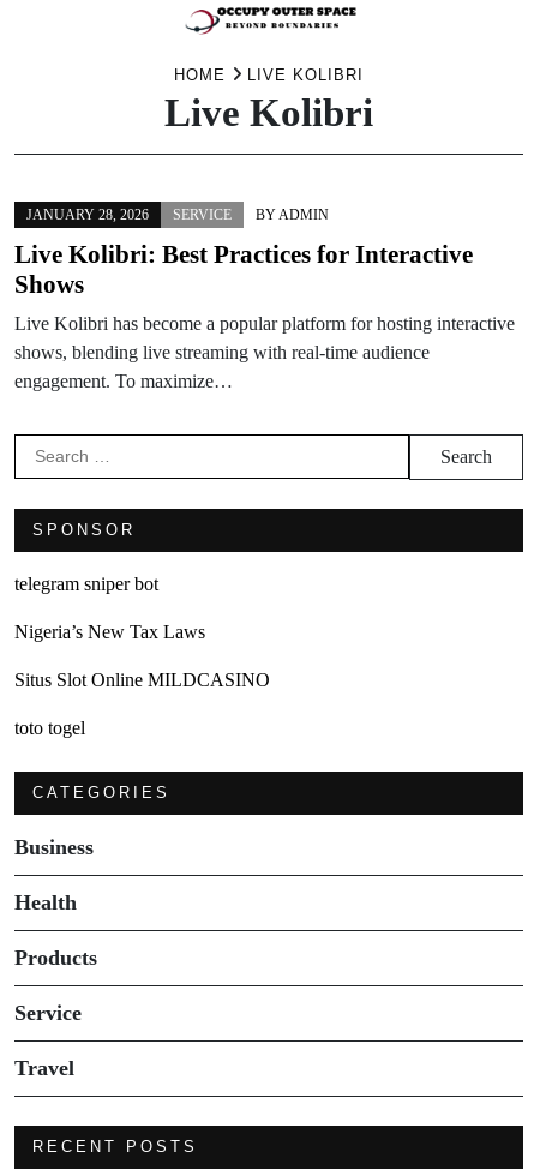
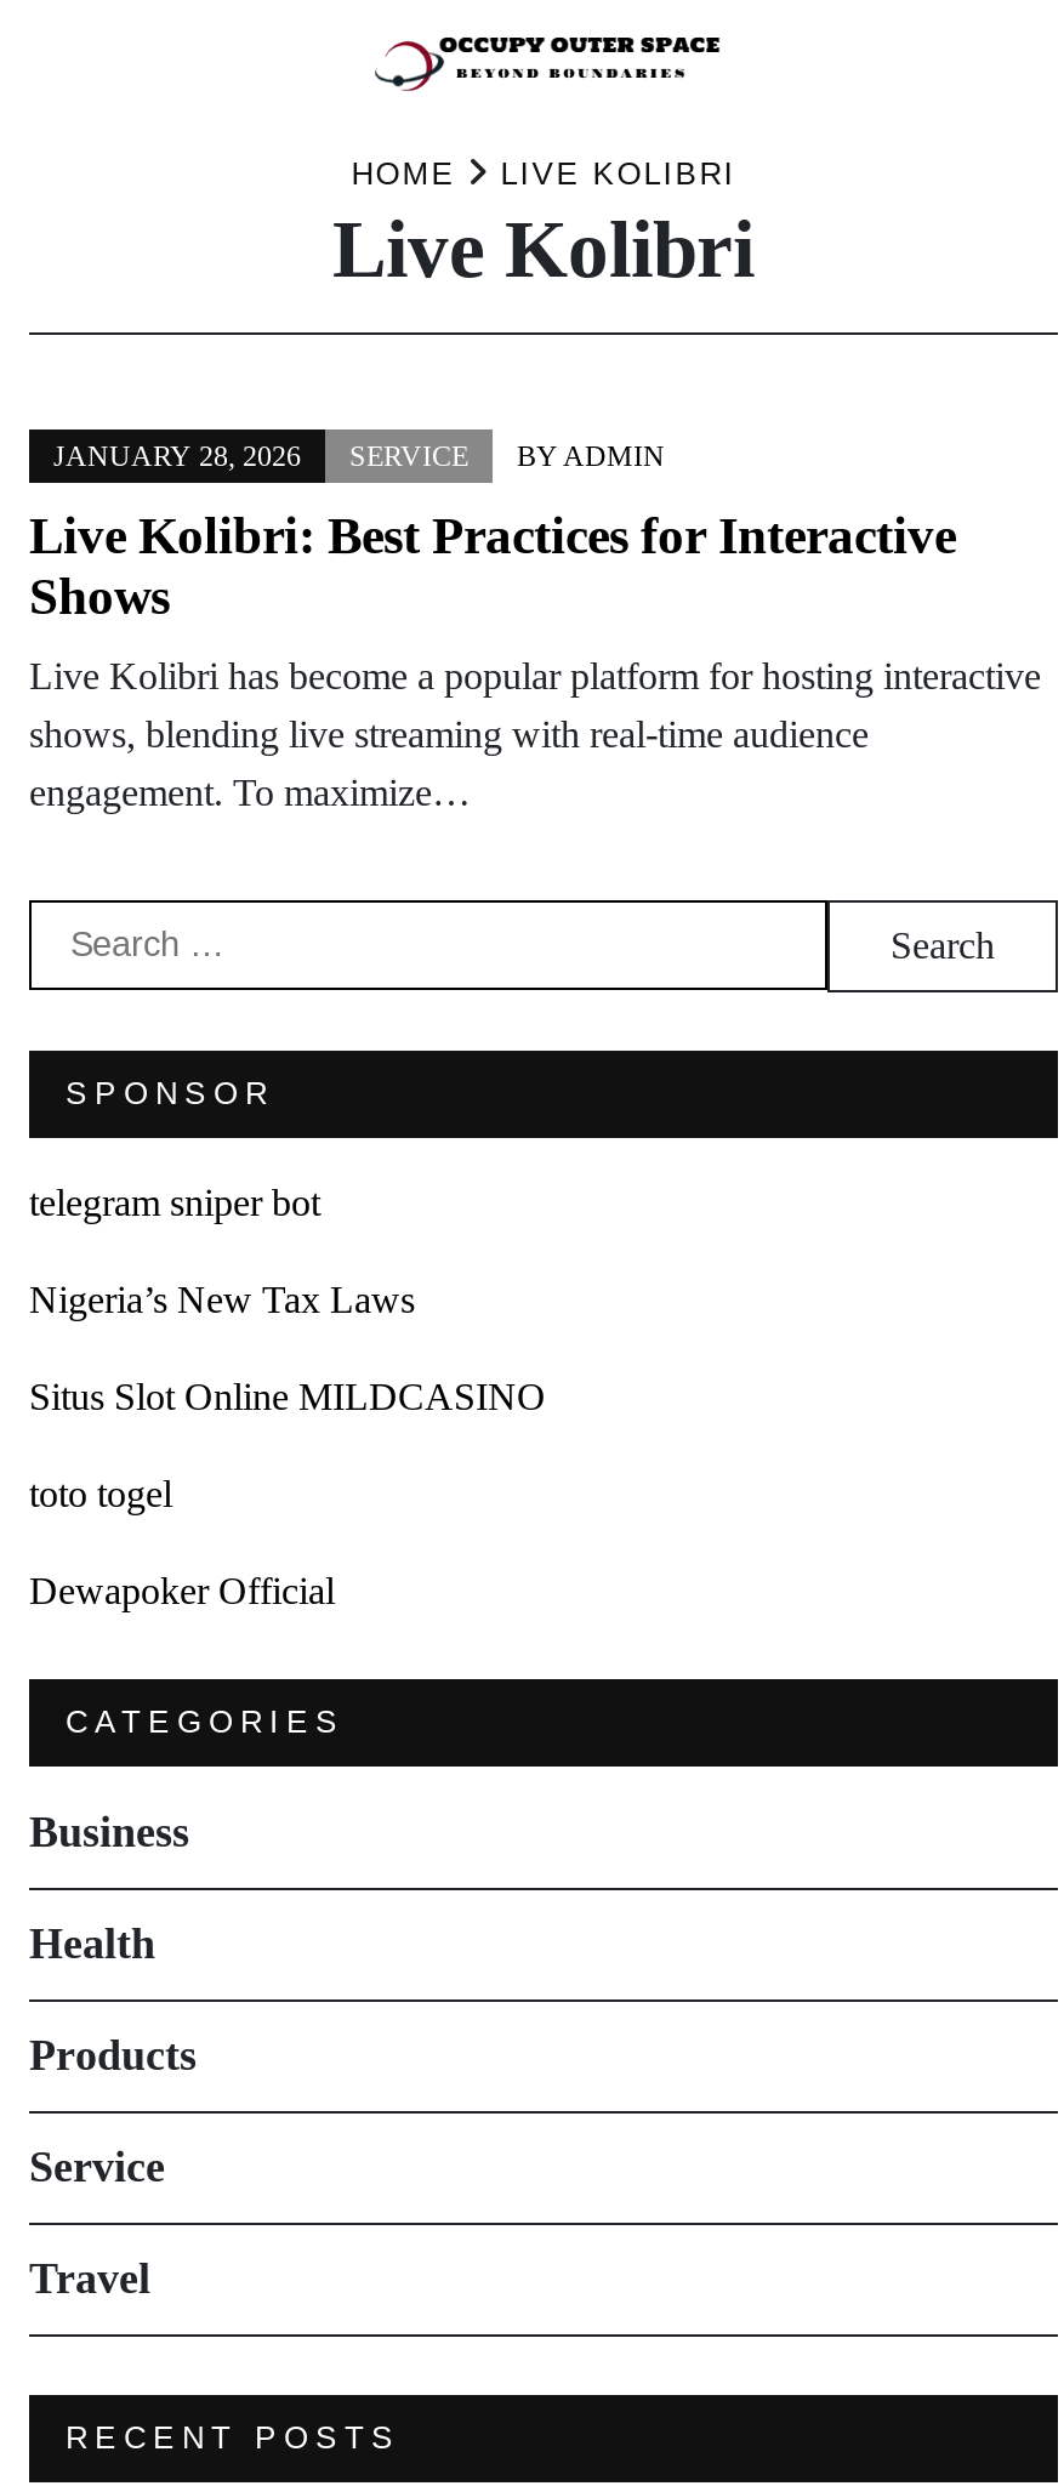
none -> [29,1570,335,1611] Dewapoker Official

